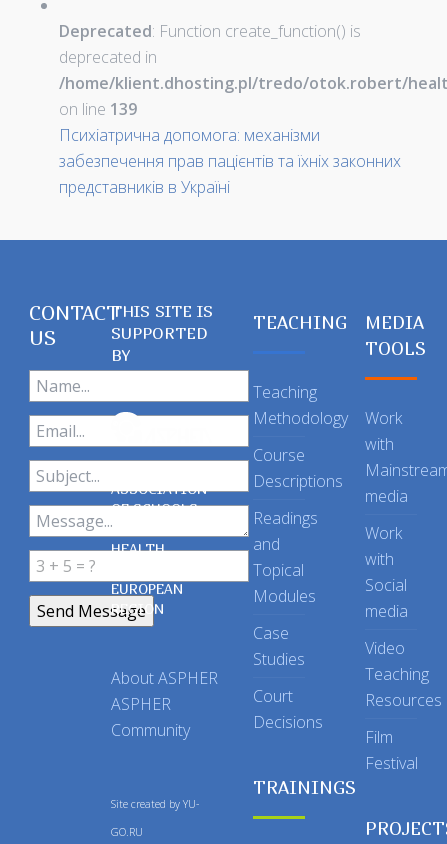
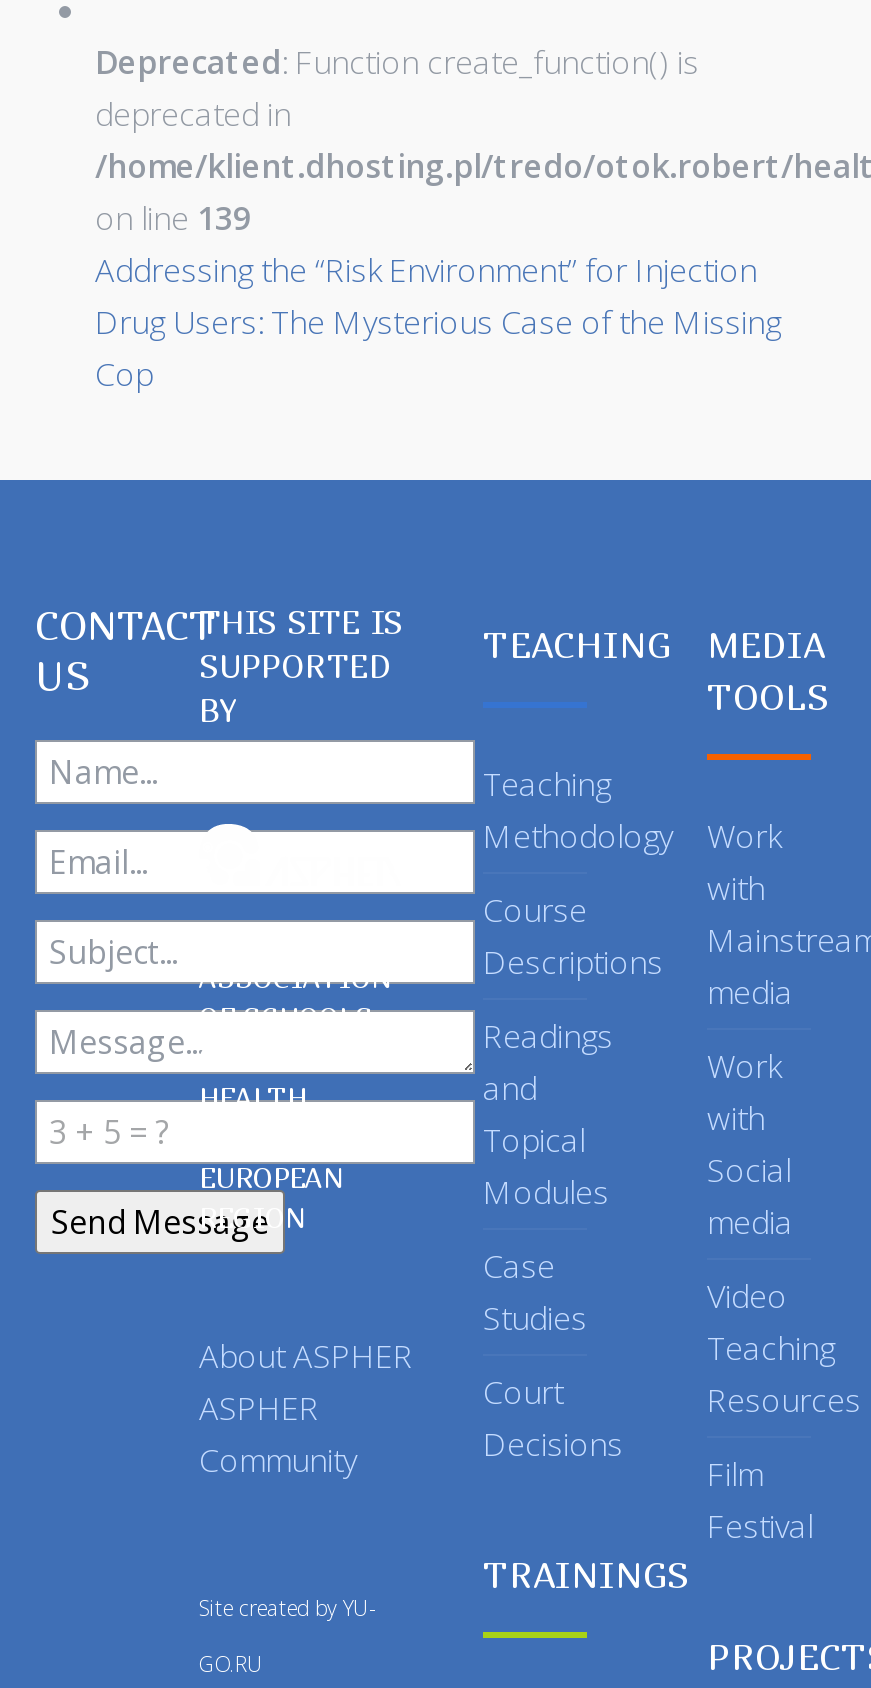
[59,124,401,198] Психіатрична допомога: механізми | забезпечення прав пацієнтів та їхніх законних | представників в Україні -> [95,249,781,397] Addressing the “Risk Environment” for Injection | Drug Users: The Mysterious Case of the Missing | Cop

